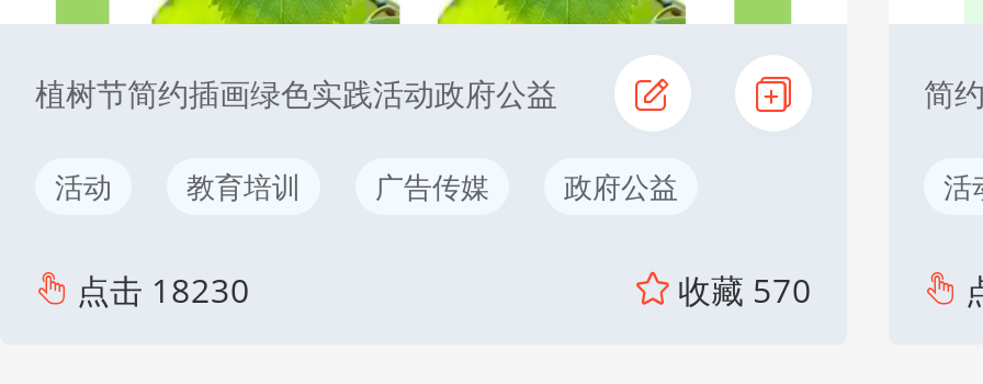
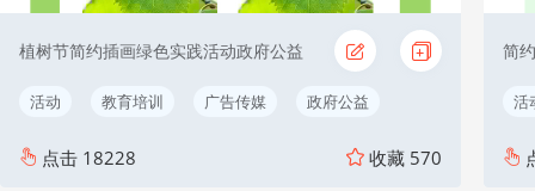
[77,268,250,312] 点击 18230 -> [42,146,136,170] 点击 18228

